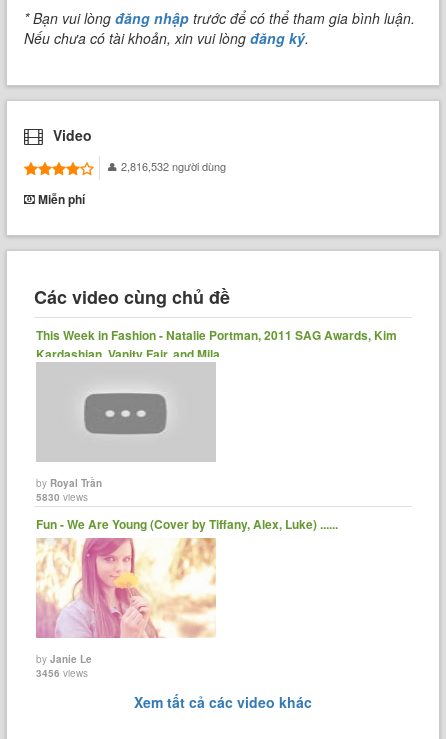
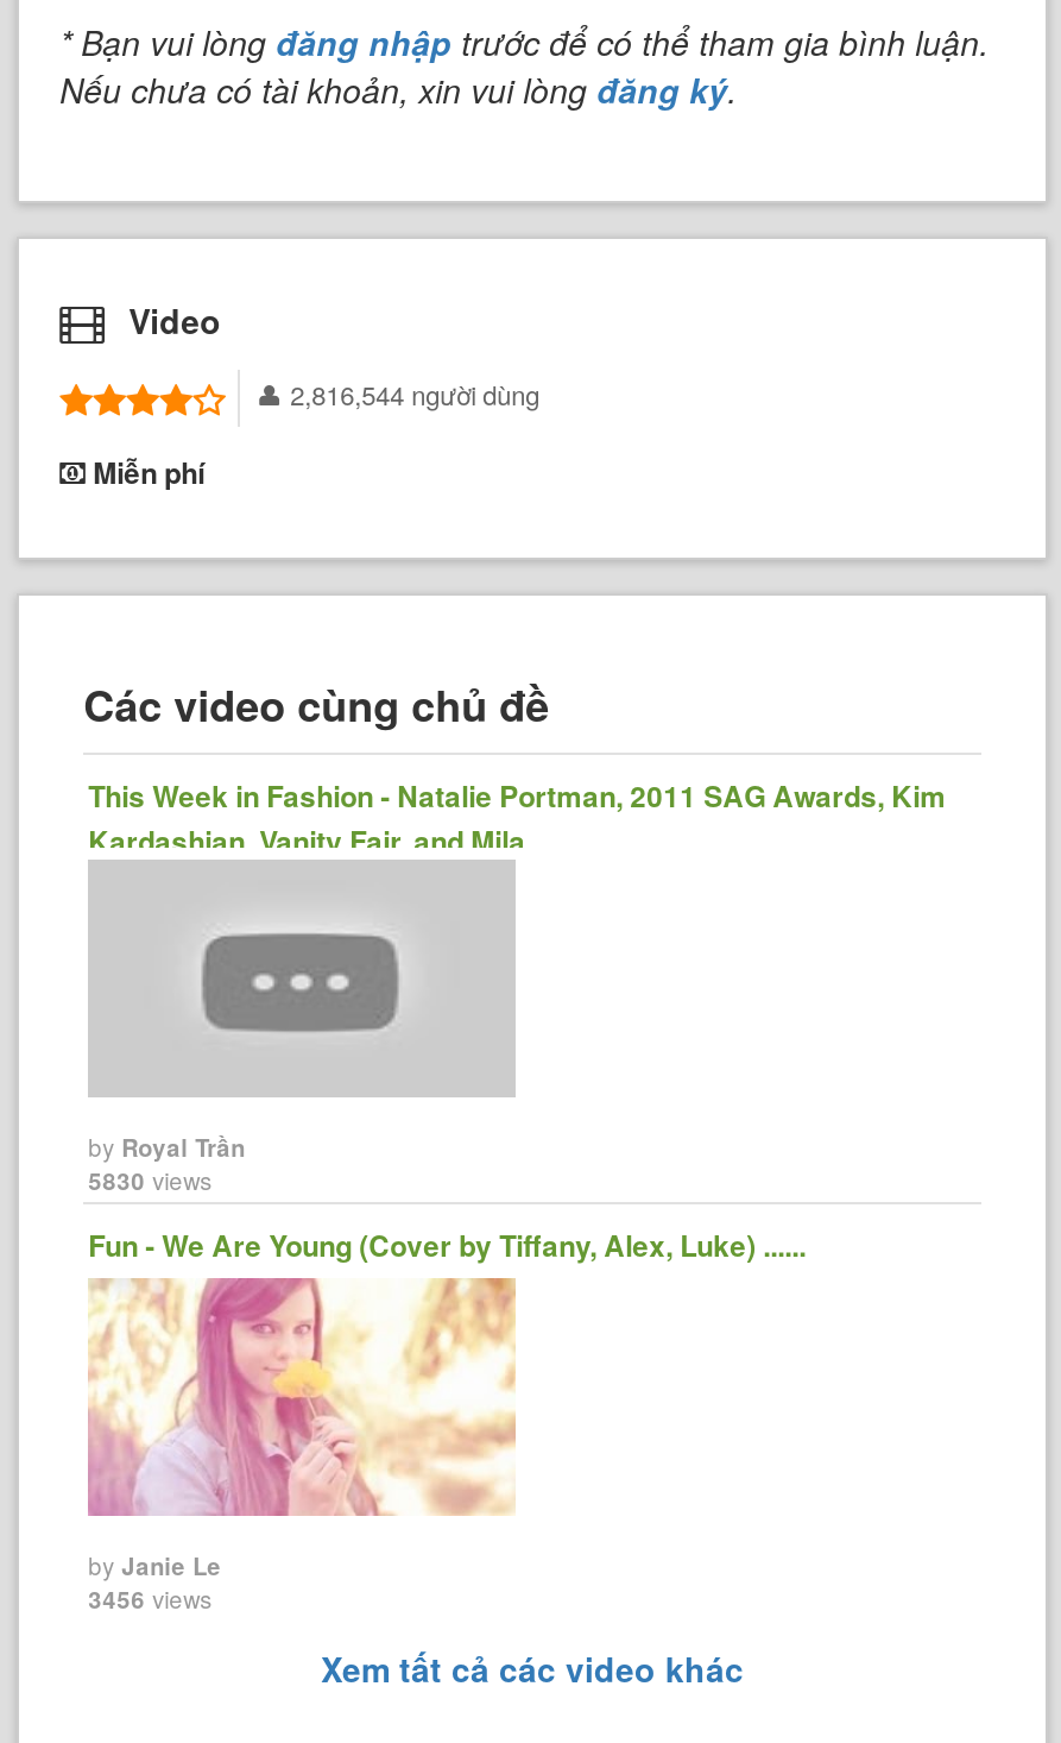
[121,158,226,174] 2,816,532 người dùng -> [290,374,540,412] 2,816,544 người dùng

